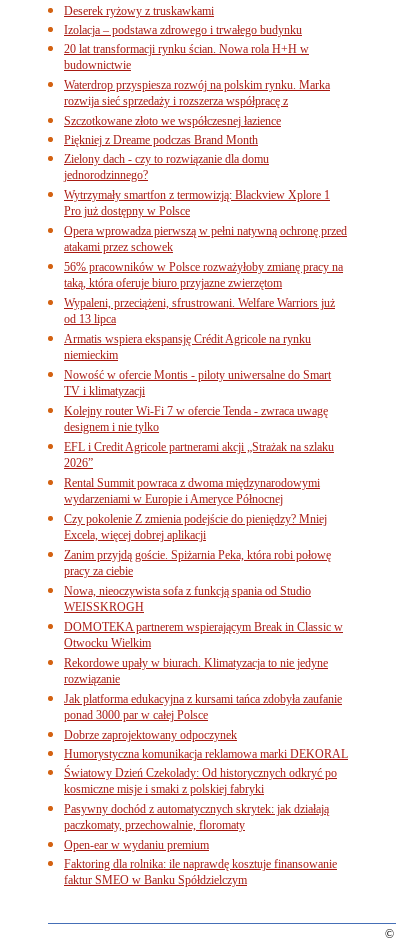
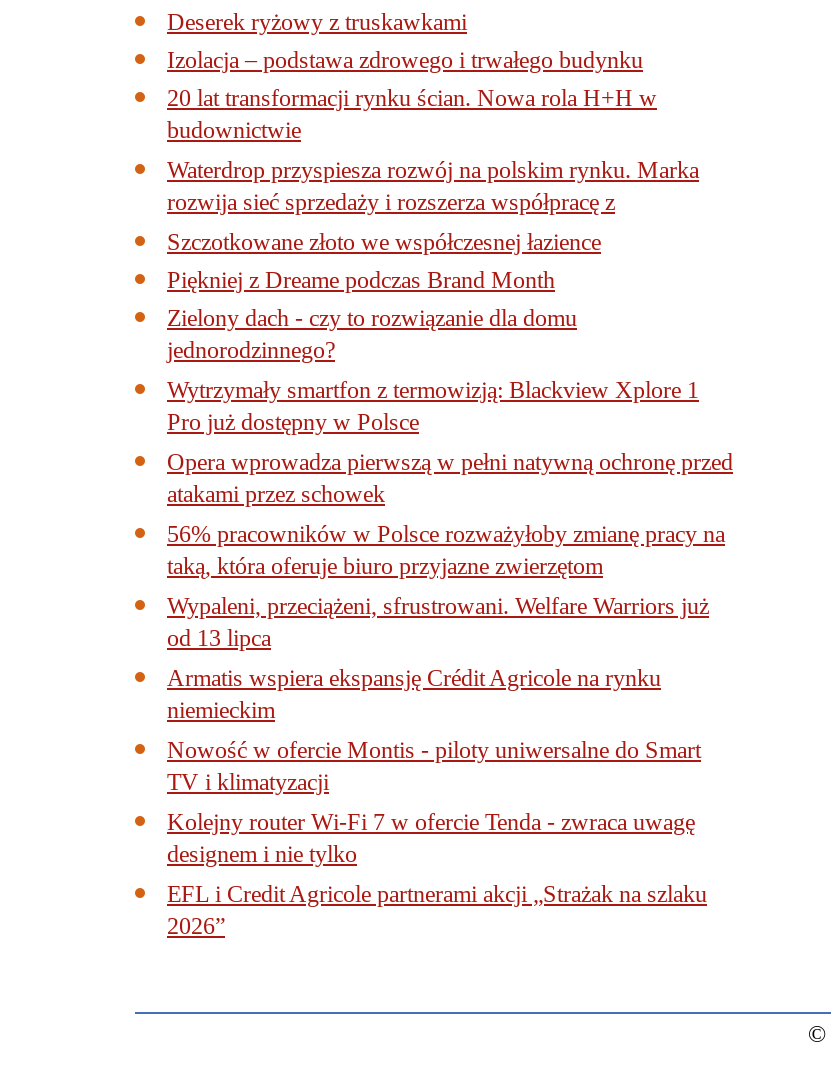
[64,476,348,890] Rental Summit powraca z dwoma międzynarodowymi | wydarzeniami w Europie i Ameryce Północnej | Czy pokolenie Z zmienia podejście do pieniędzy? Mniej | Excela, więcej dobrej aplikacji | Zanim przyjdą goście. Spiżarnia Peka, która robi połowę | pracy za ciebie | Nowa, nieoczywista sofa z funkcją spania od Studio | WEISSKROGH | DOMOTEKA partnerem wspierającym Break in Classic w | Otwocku Wielkim | Rekordowe upały w biurach. Klimatyzacja to nie jedyne | rozwiązanie | Jak platforma edukacyjna z kursami tańca zdobyła zaufanie | ponad 3000 par w całej Polsce | Dobrze zaprojektowany odpoczynek | Humorystyczna komunikacja reklamowa marki DEKORAL | Światowy Dzień Czekolady: Od historycznych odkryć po | kosmiczne misje i smaki z polskiej fabryki | Pasywny dochód z automatycznych skrytek: jak działają | paczkomaty, przechowalnie, floromaty | Open-ear w wydaniu premium | Faktoring dla rolnika: ile naprawdę kosztuje finansowanie | faktur SMEO w Banku Spółdzielczym -> none

